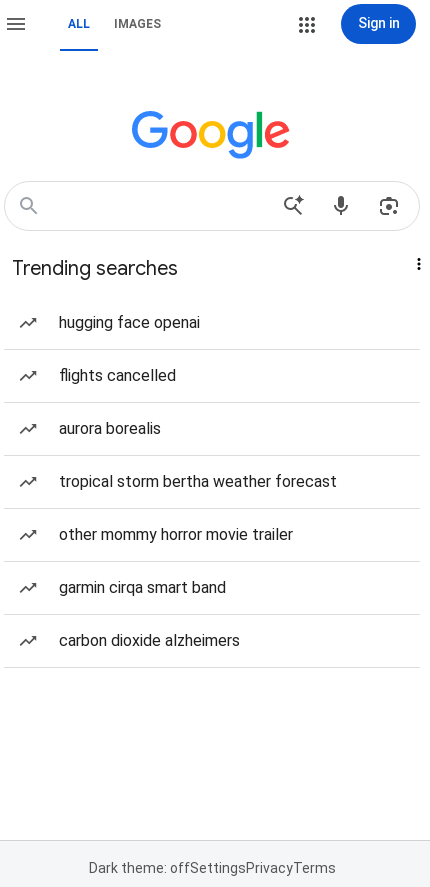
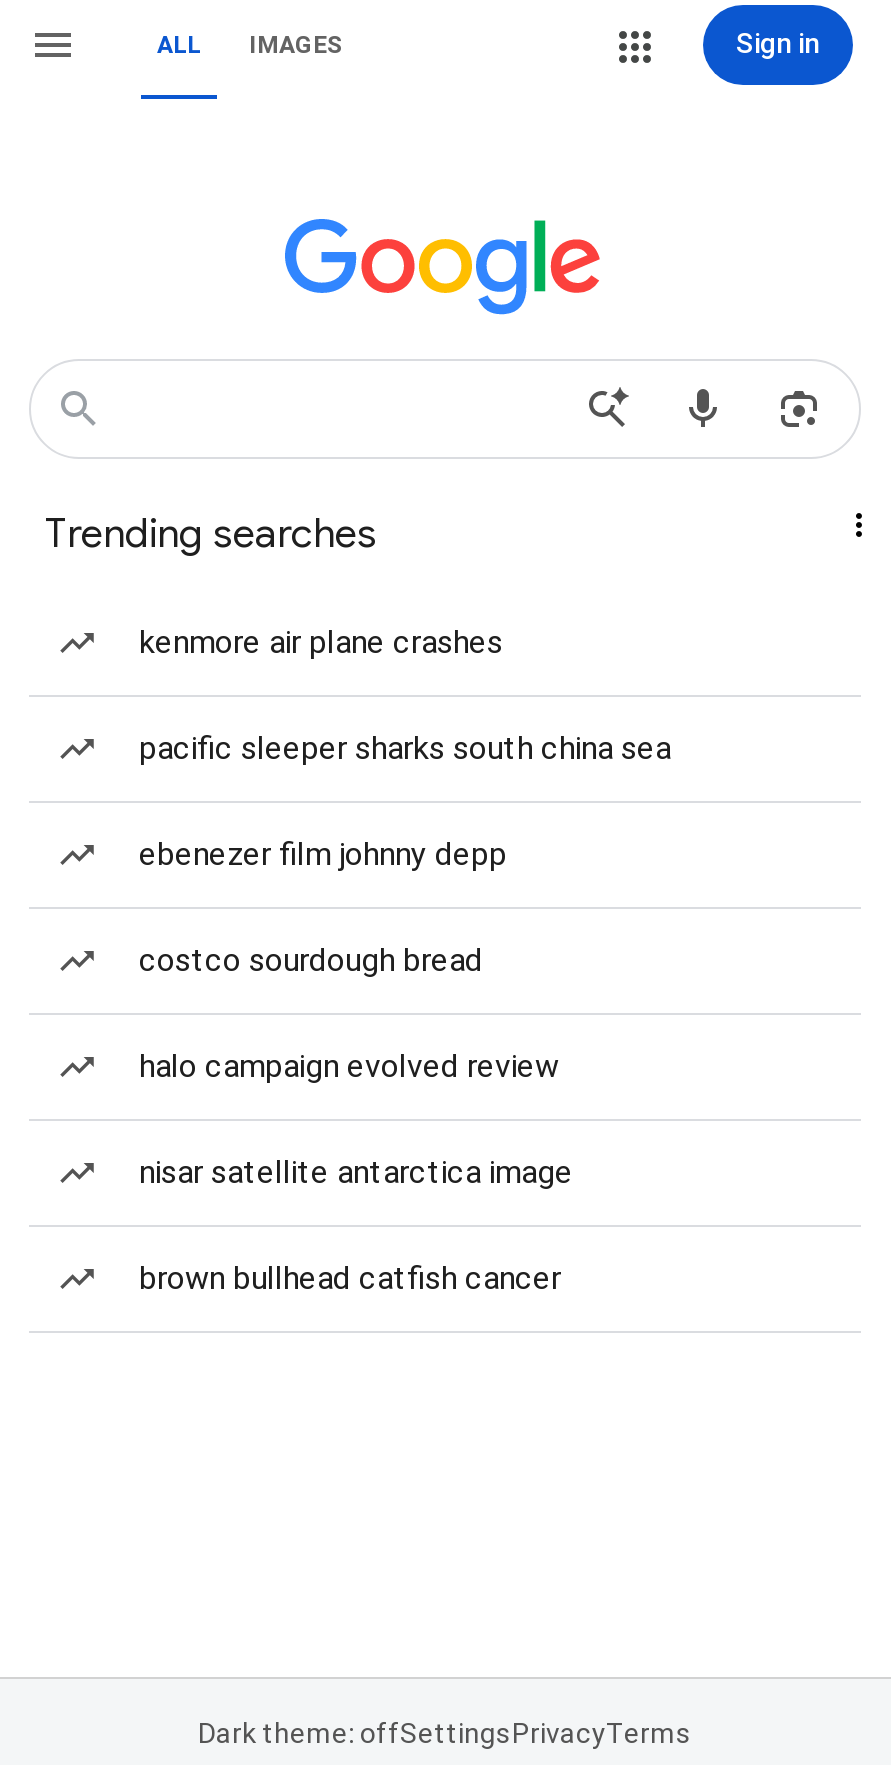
[59,313,200,332] hugging face openai -> [139,623,503,661] kenmore air plane crashes
[59,366,176,385] flights cancelled -> [139,729,671,767] pacific sleeper sharks south china sea
[59,419,161,438] aurora borealis -> [139,835,507,873] ebenezer film johnny depp
[59,472,337,491] tropical storm bertha weather forecast -> [139,941,483,979] costco sourdough bread
[59,525,293,544] other mommy horror movie trailer -> [139,1047,559,1085] halo campaign evolved review
[59,578,226,597] garmin cirqa smart band -> [139,1153,573,1191] nisar satellite antarctica image
[59,631,240,650] carbon dioxide alzheimers -> [139,1259,561,1297] brown bullhead catfish cancer

